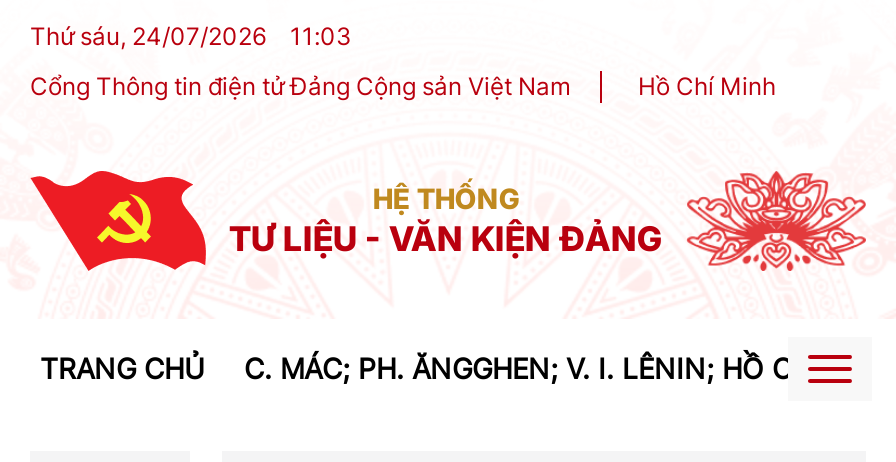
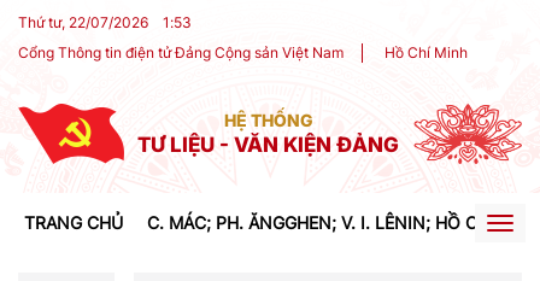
[30,21,266,51] Thứ sáu, 24/07/2026 -> [18,13,148,31] Thứ tư, 22/07/2026
[290,21,352,51] 11: 03 -> [163,13,192,31] 1: 53

